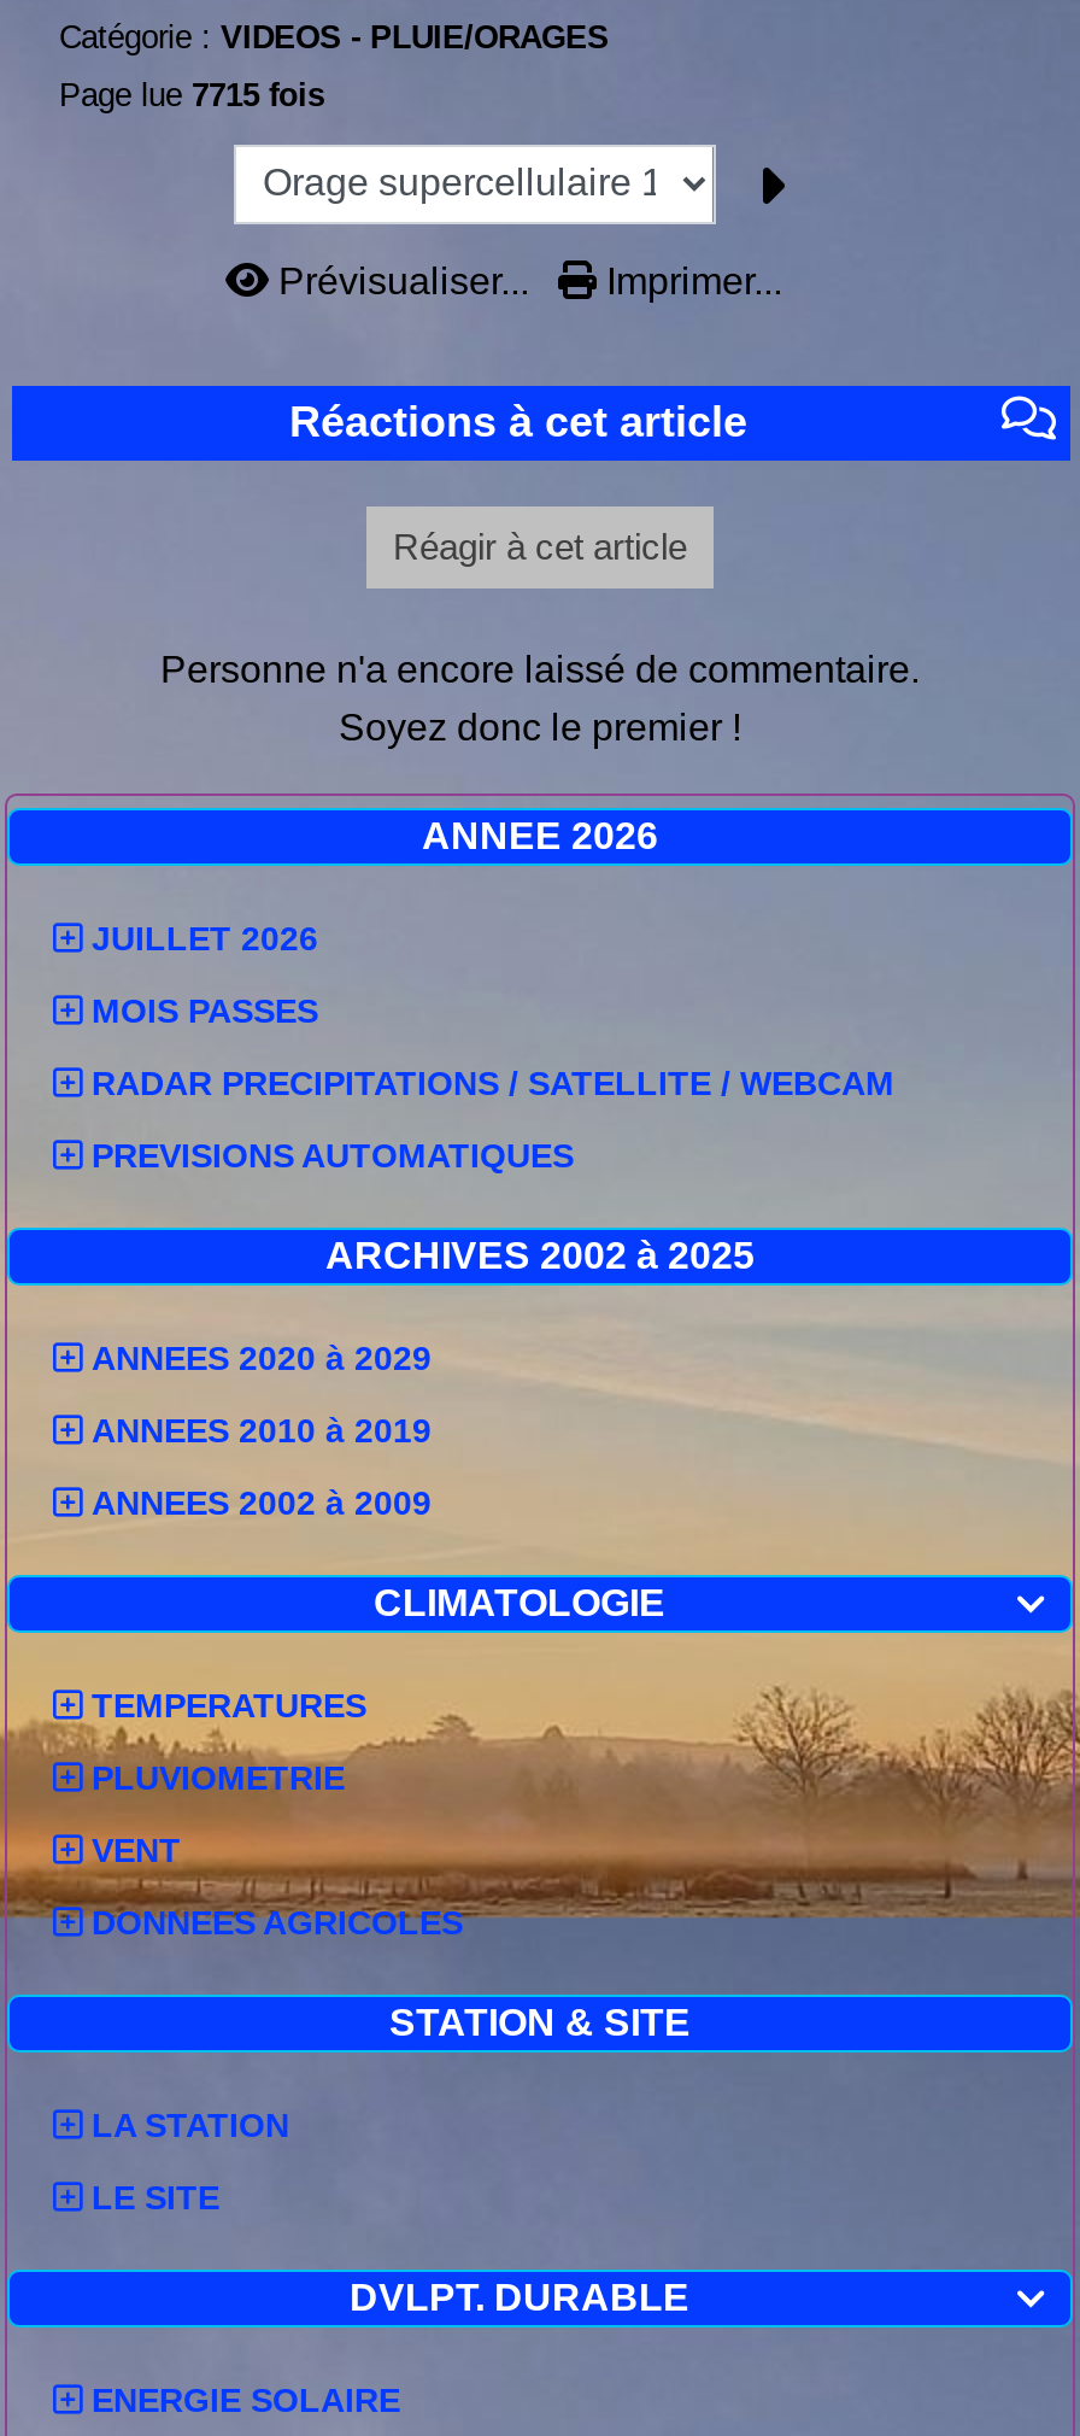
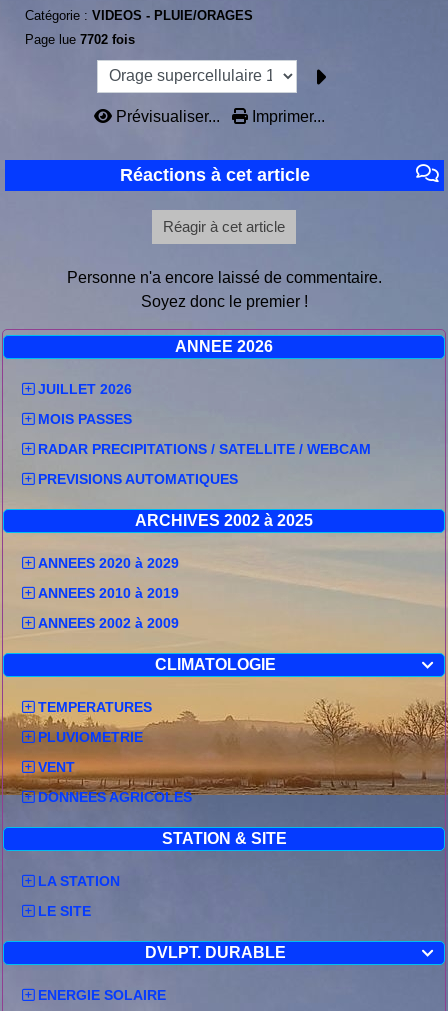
[59,76,324,112] Page lue 7715 fois -> [24,31,134,46] Page lue 7702 fois

